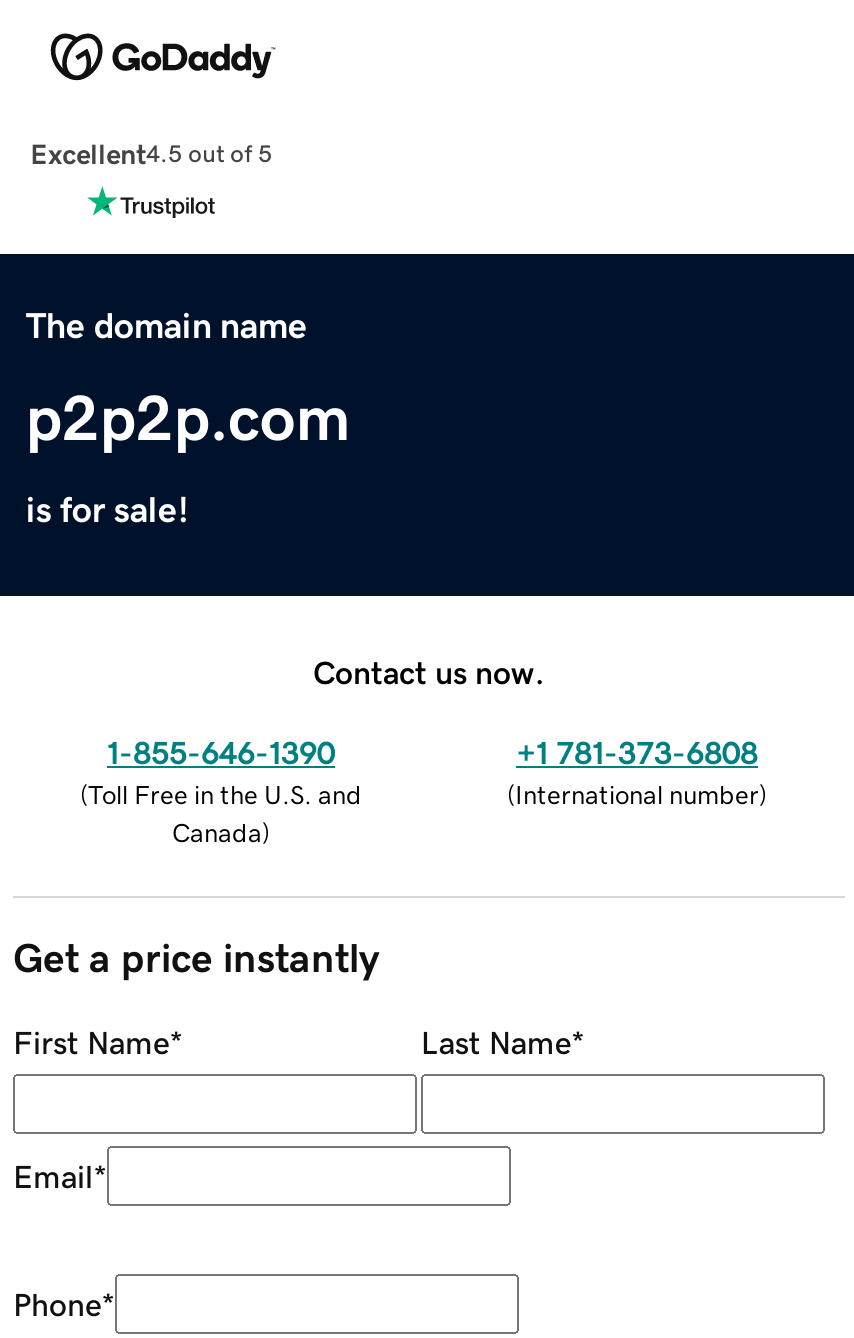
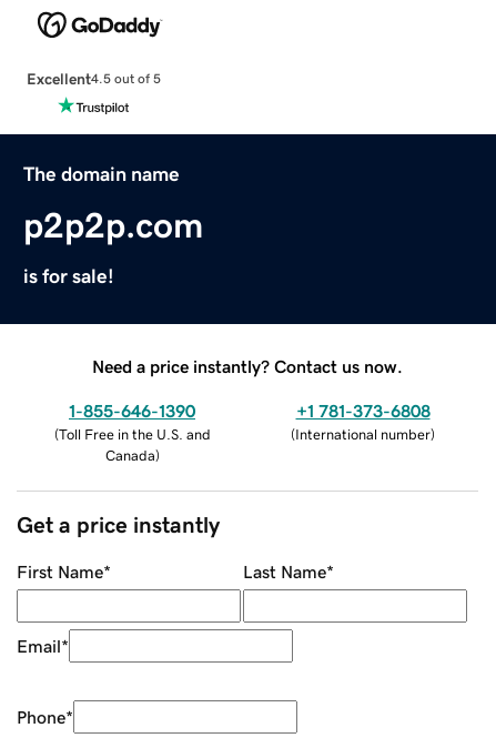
[313,655,545,687] Contact us now. -> [92,357,403,375] Need a price instantly? Contact us now.

